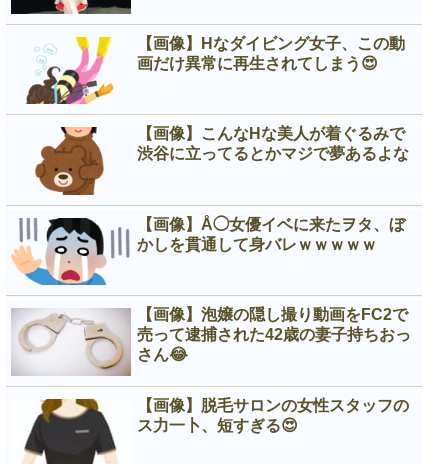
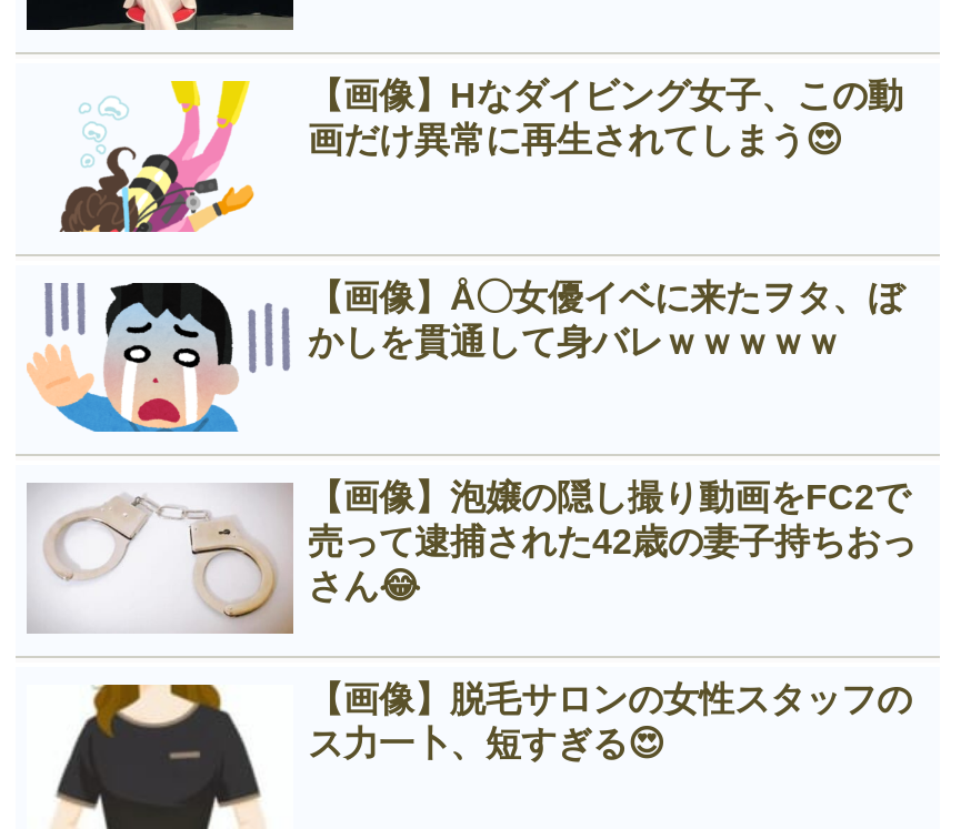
[28,125,409,196] [image] | 【画像】こんなНな美人が着ぐるみで | 渋谷に立ってるとかマジで夢あるよな -> none

